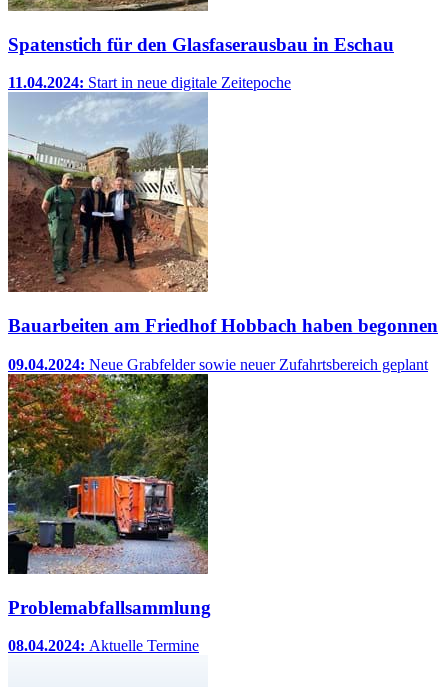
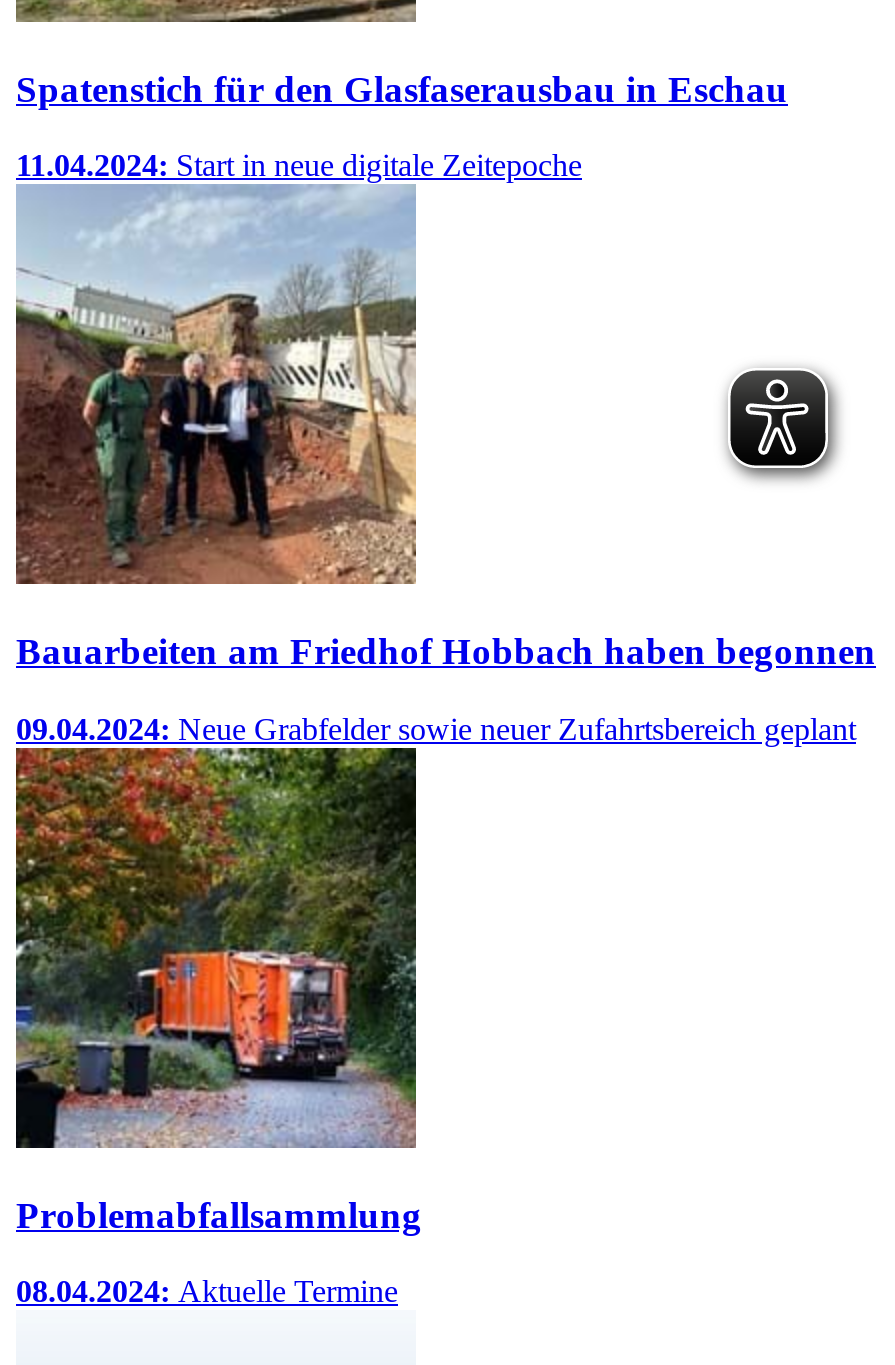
none -> [724,368,840,482] [image]

